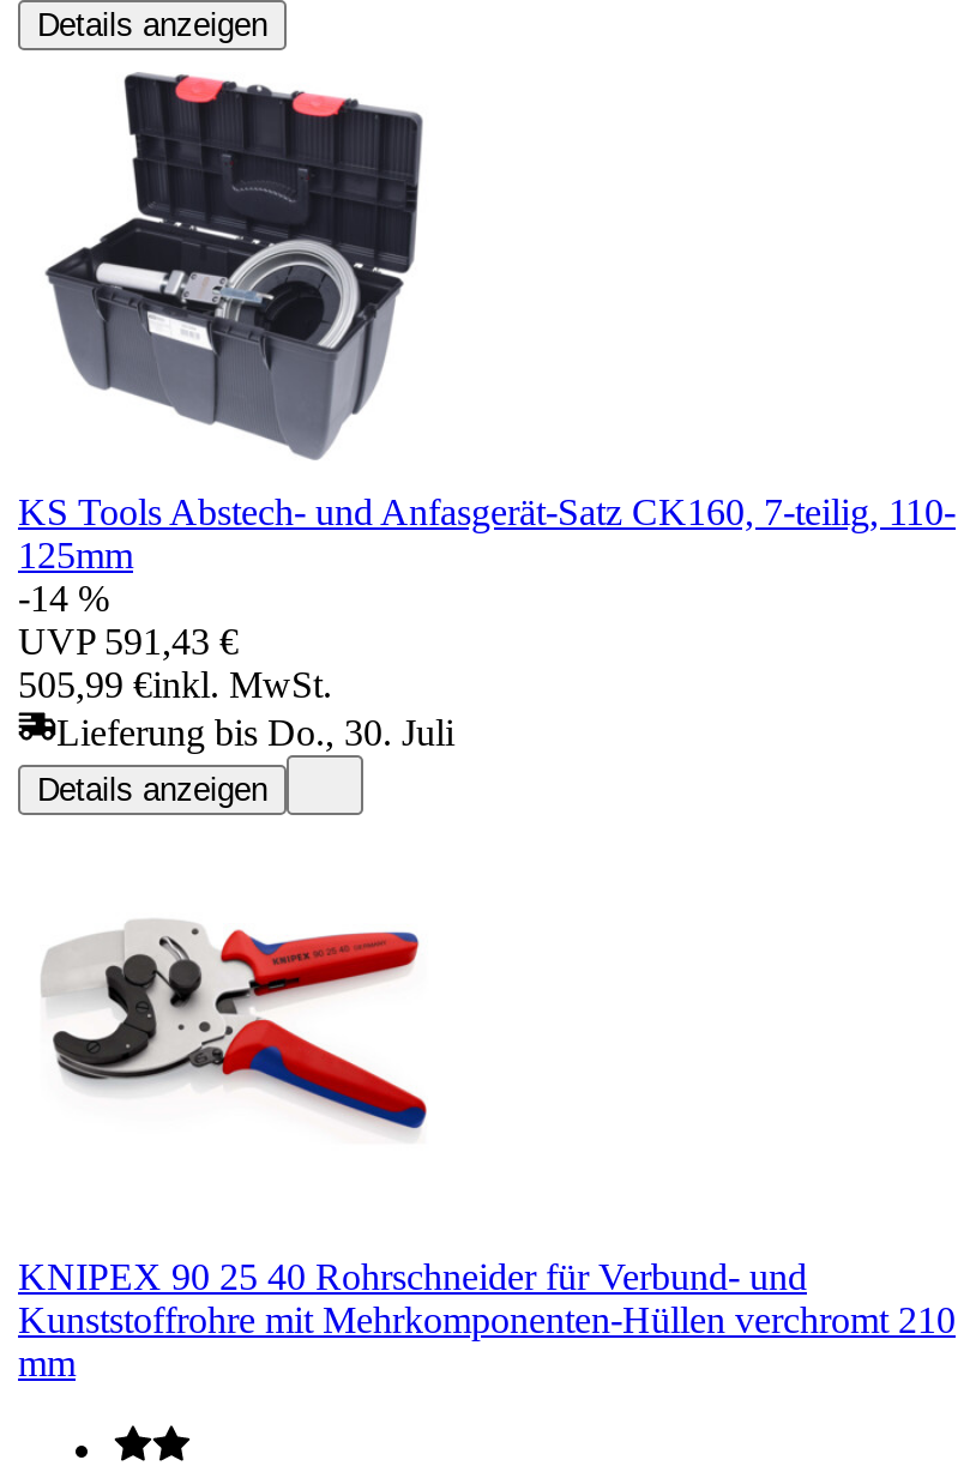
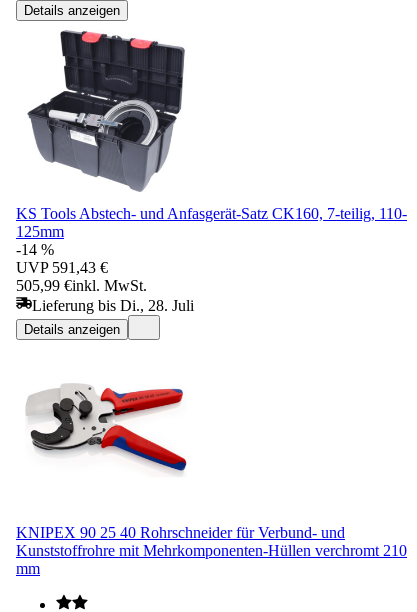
[56,712,454,753] Lieferung bis Do., 30. Juli -> [32,297,194,314] Lieferung bis Di., 28. Juli

